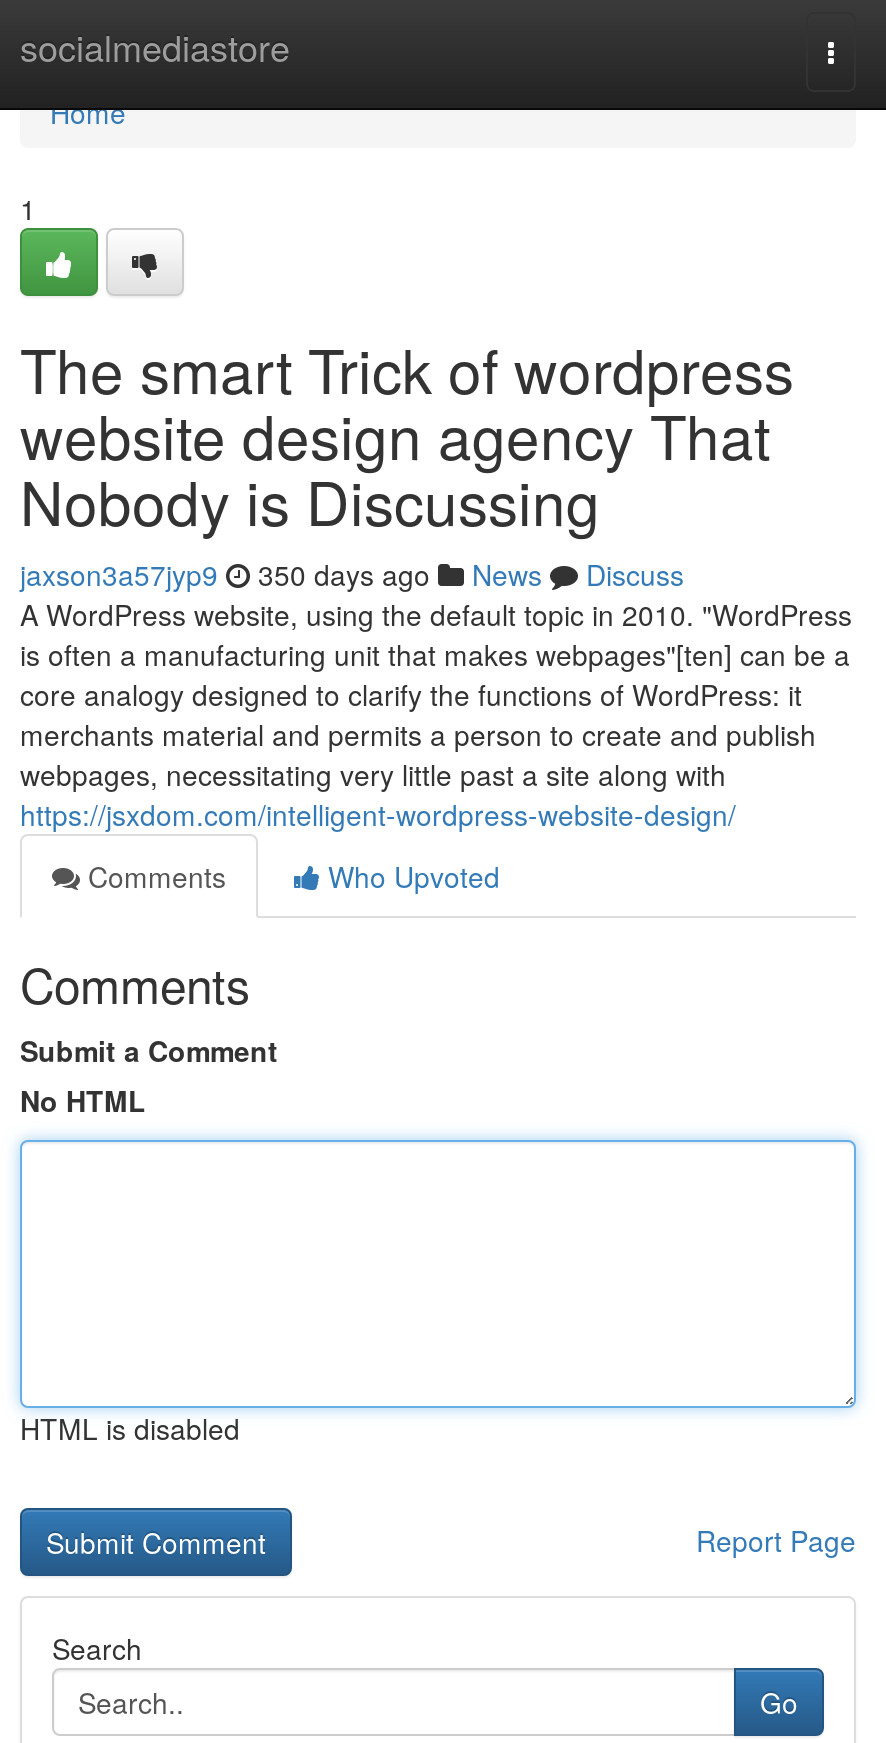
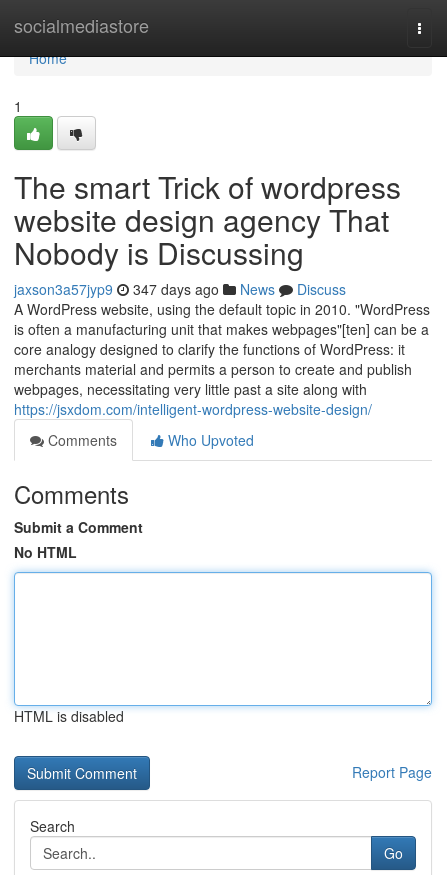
[20,554,684,594] jaxson3a57jyp9 350 days ago News Discuss -> [14,279,346,299] jaxson3a57jyp9 347 days ago News Discuss

